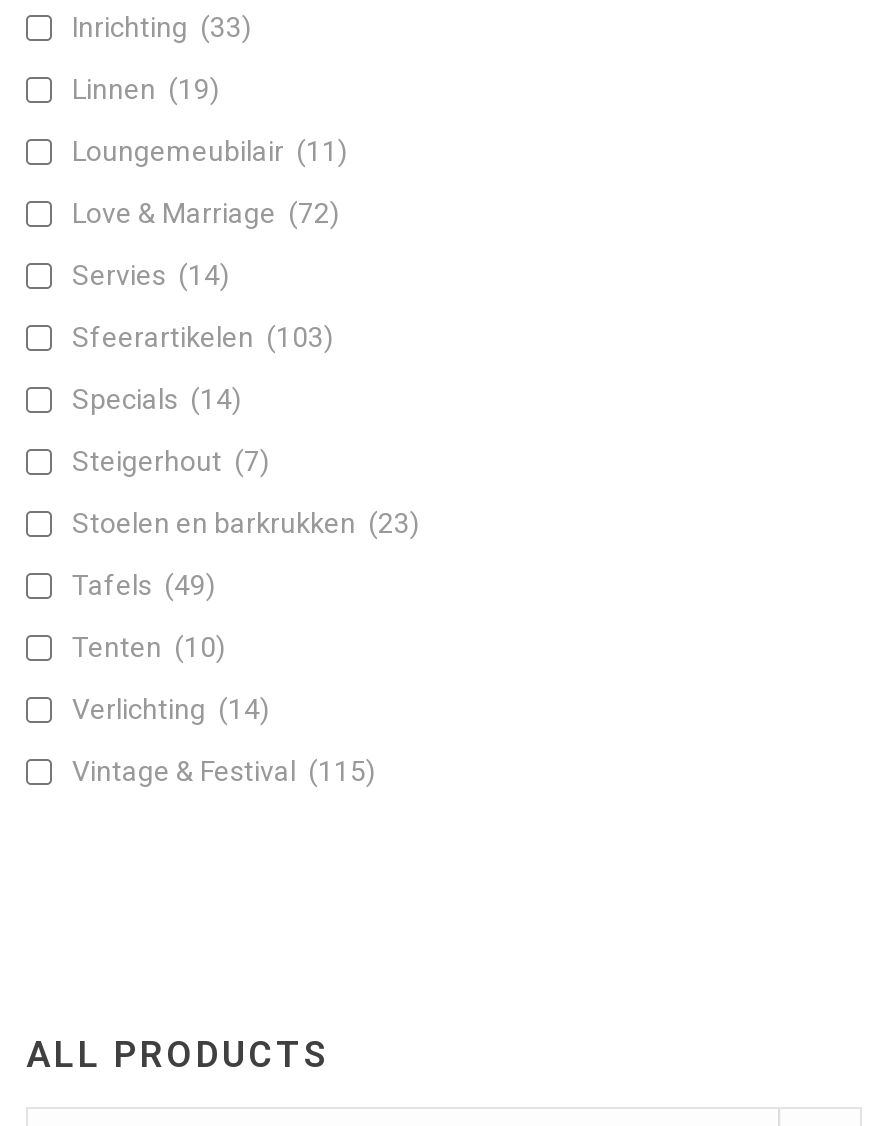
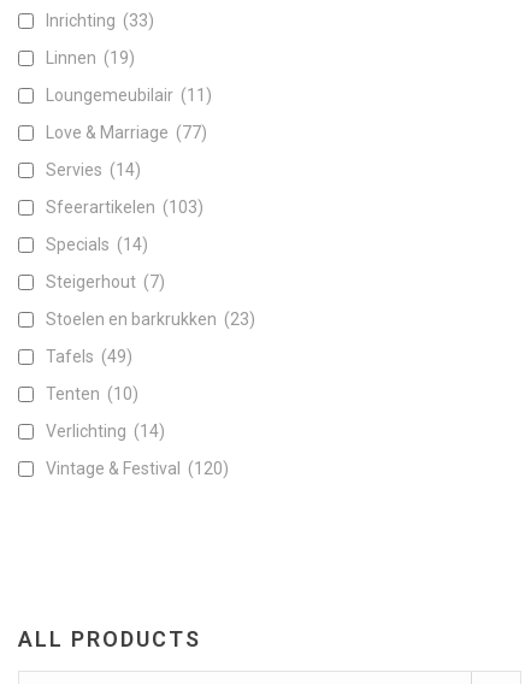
[72,197,340,229] Love & Marriage (72) -> [46,123,207,142] Love & Marriage (77)
[72,755,376,787] Vintage & Festival (115) -> [46,459,229,478] Vintage & Festival (120)

